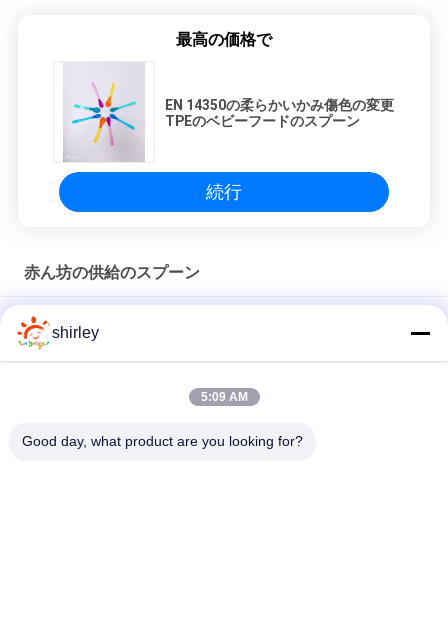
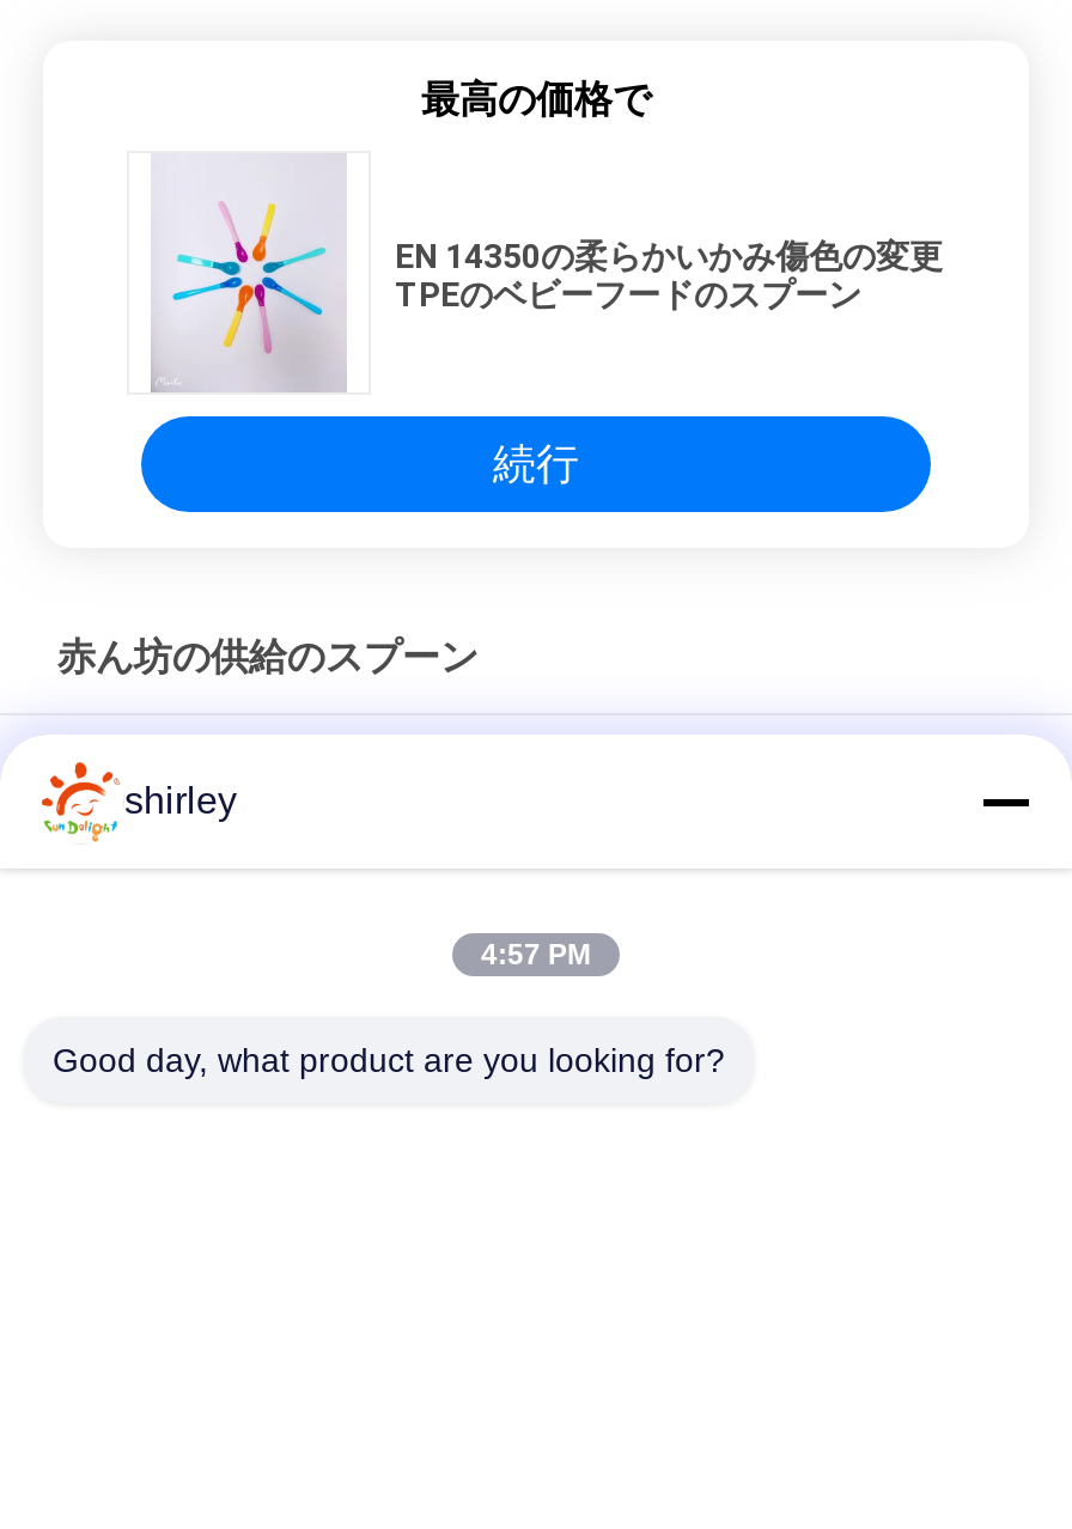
[200,390,247,404] 5:09 AM -> [481,938,591,971] 4:57 PM

